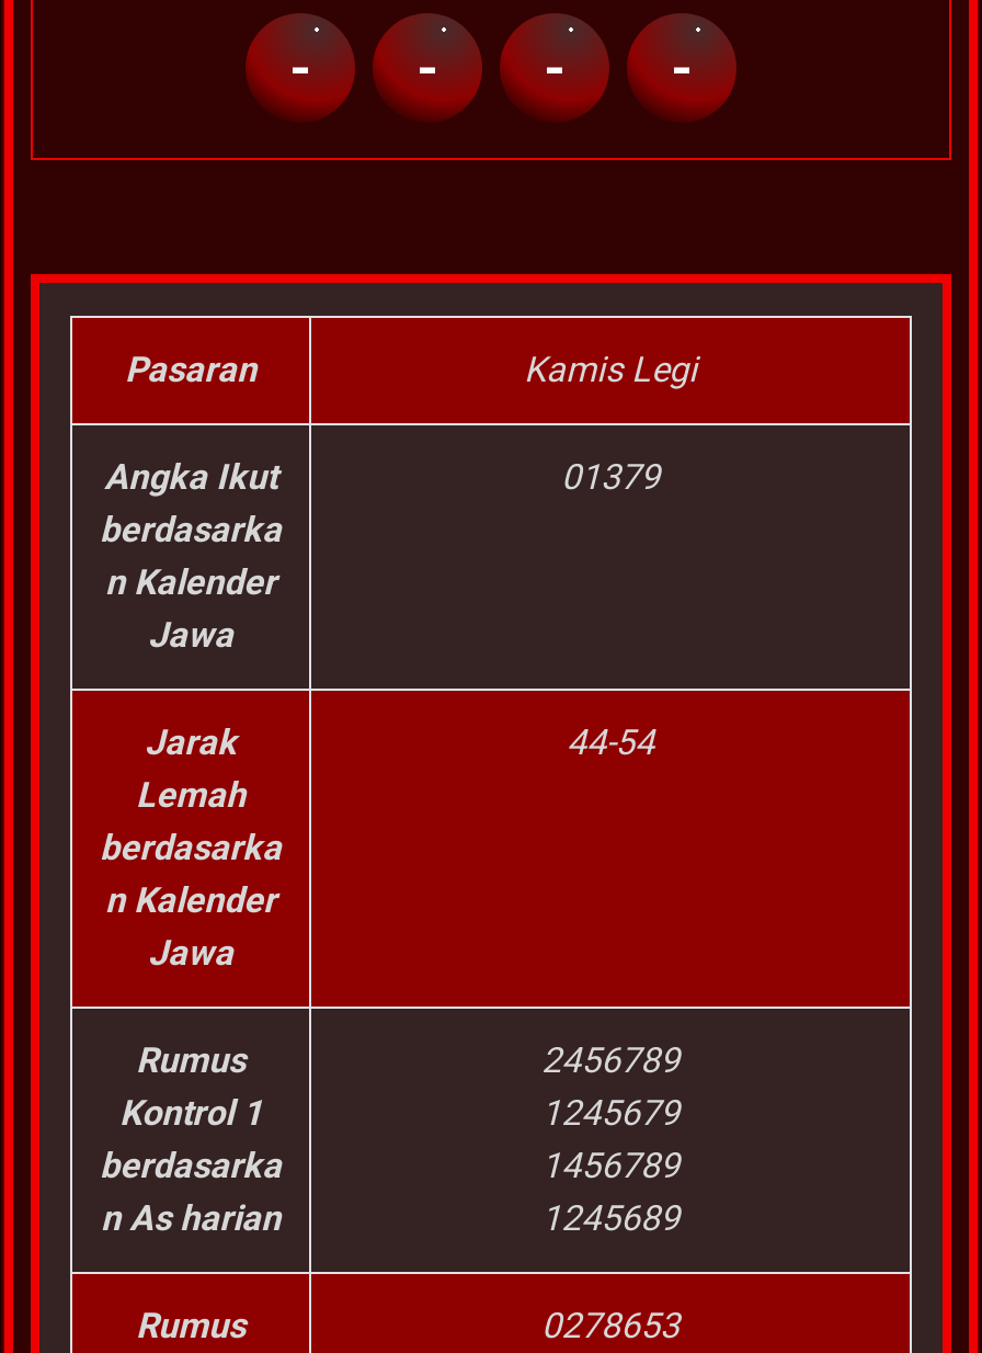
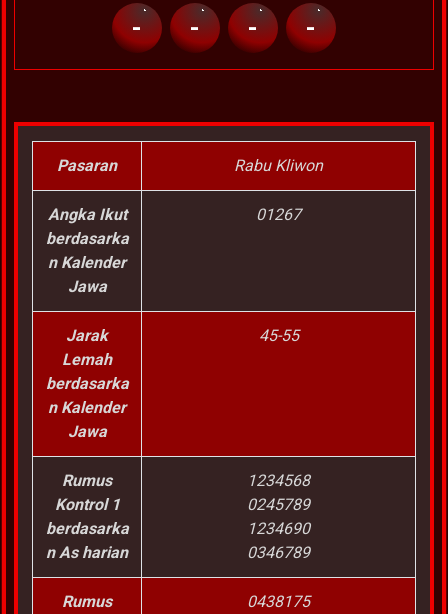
[524,349,697,390] Kamis Legi -> [234,156,323,175] Rabu Kliwon
[561,456,660,498] 01379 -> [256,205,301,224] 01267
[567,721,654,763] 44-54 -> [258,326,298,345] 45-55
[541,1039,680,1081] 2456789 -> [247,471,310,490] 1234568
[541,1092,680,1134] 1245679 -> [247,495,310,514] 0245789
[541,1145,680,1186] 1456789 -> [247,519,310,538] 1234690
[541,1197,680,1239] 1245689 -> [247,543,310,562] 0346789
[541,1305,680,1346] 0278653 -> [247,592,310,611] 0438175

